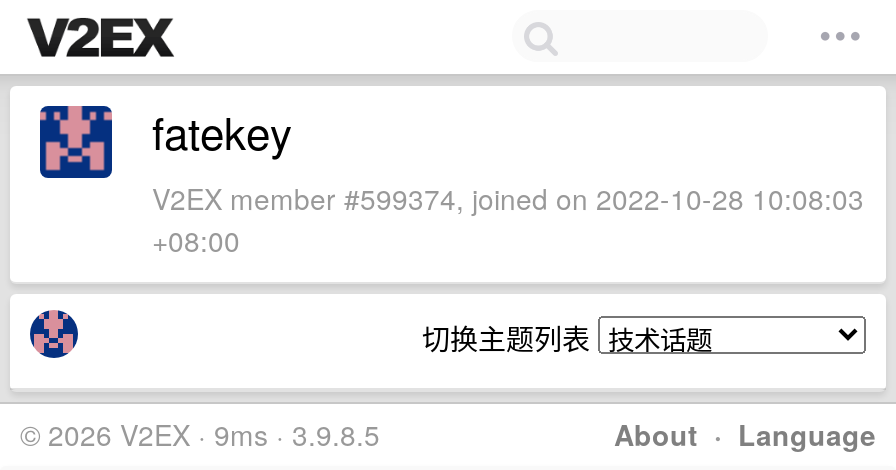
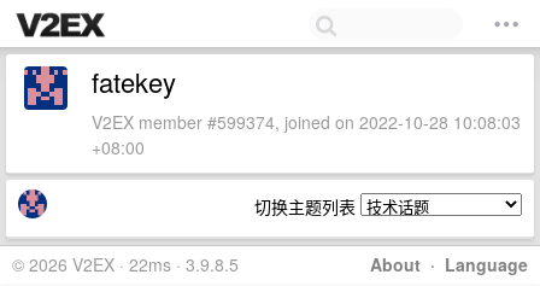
[20,414,380,454] © 2026 V2EX · 9ms · 3.9.8.5 -> [12,252,239,276] © 2026 V2EX · 22ms · 3.9.8.5

